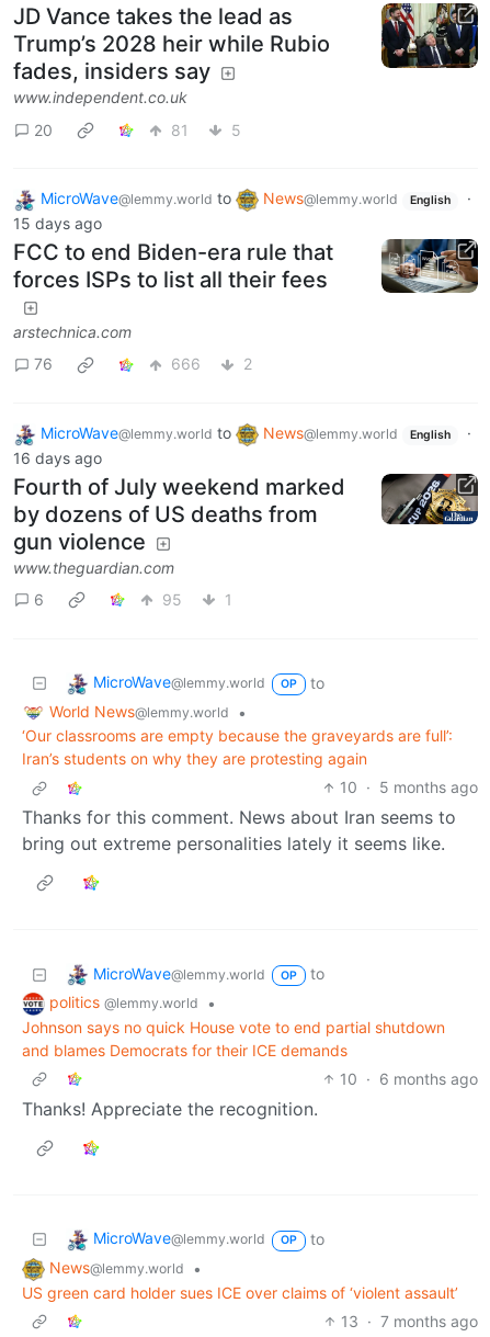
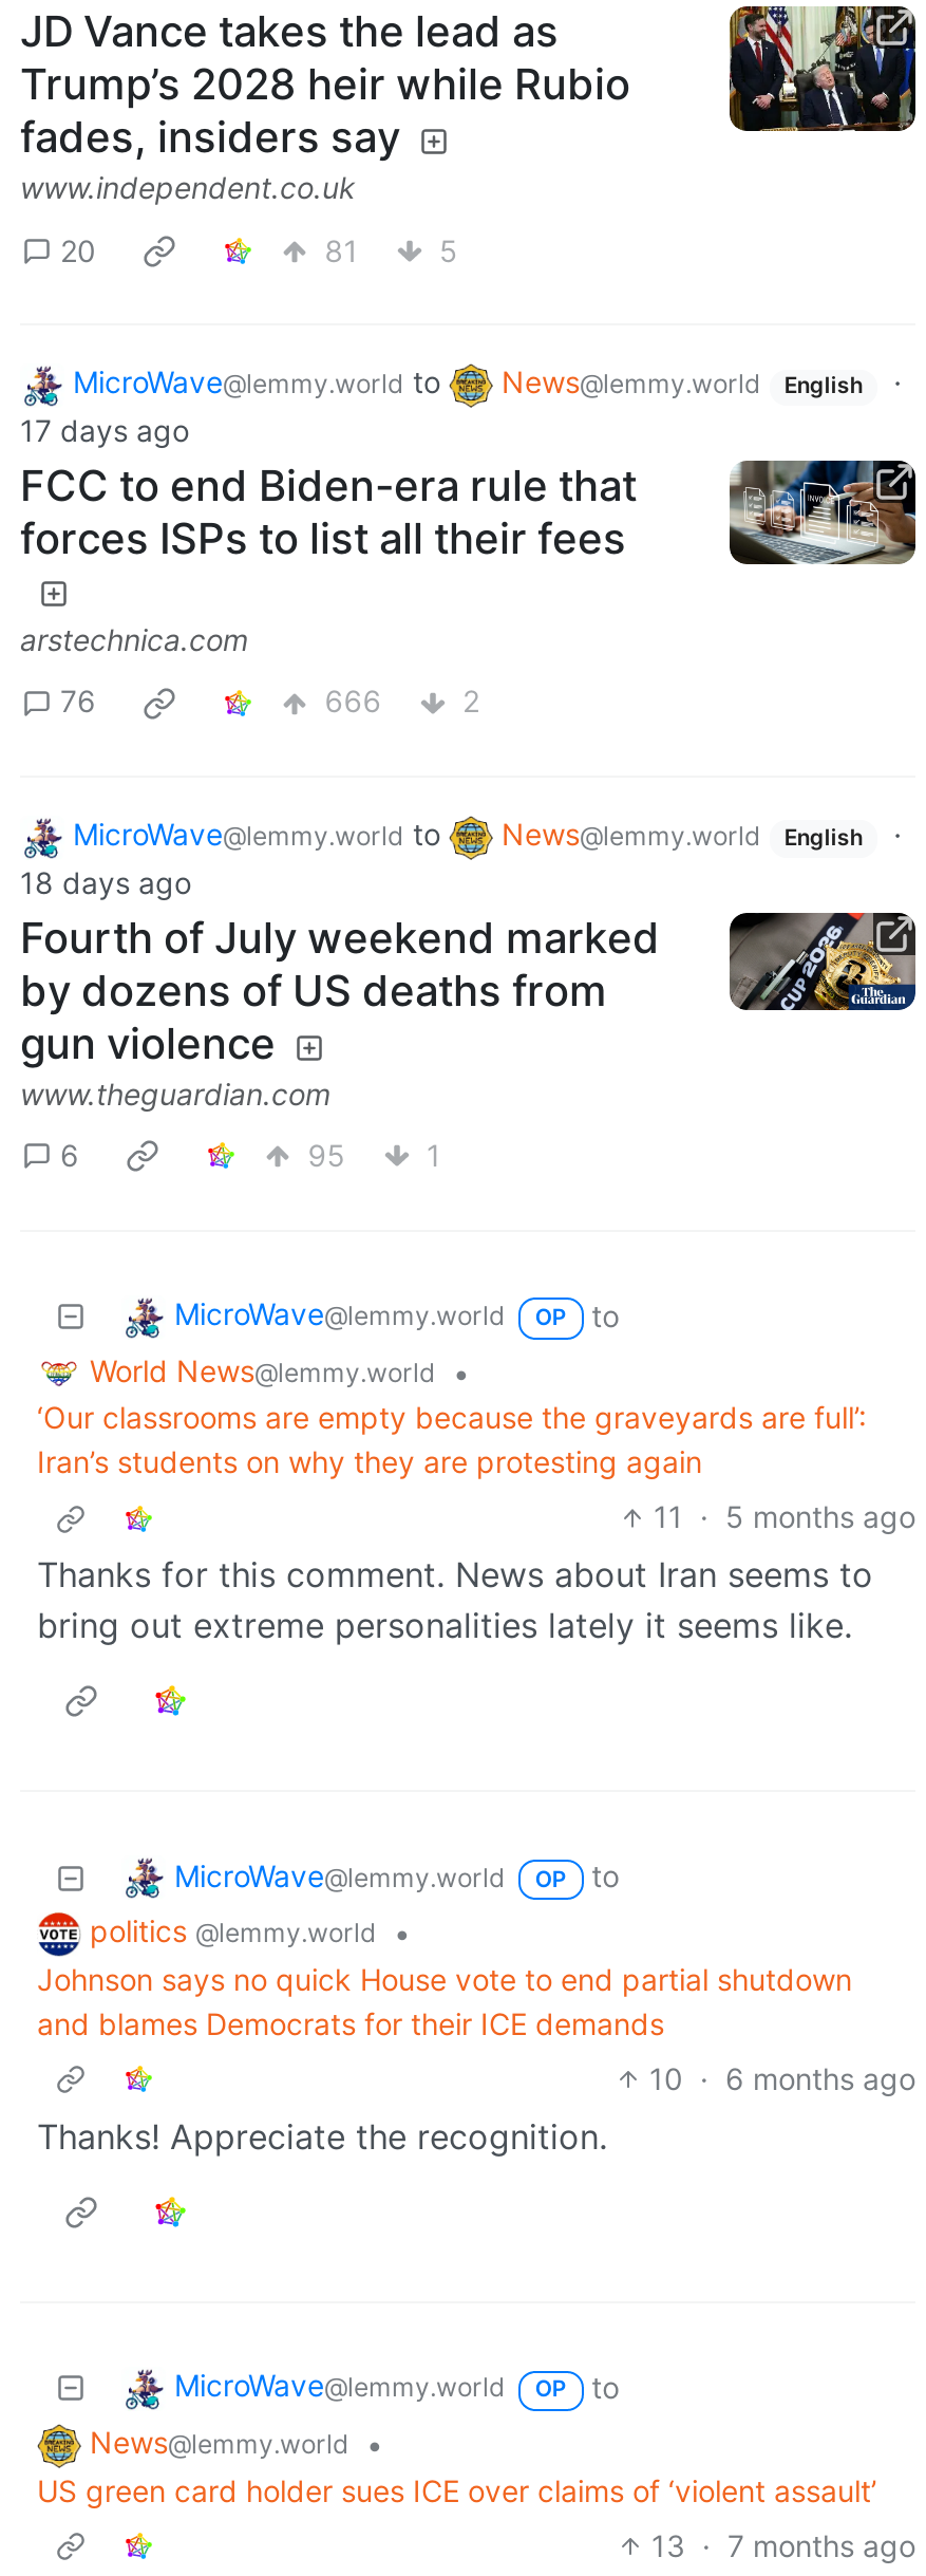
[13,214,102,233] 15 days ago -> [20,412,189,448] 17 days ago
[13,448,102,467] 16 days ago -> [20,864,191,900] 18 days ago
[340,778,478,797] 10 · 5 months ago -> [654,1499,915,1535] 11 · 5 months ago

